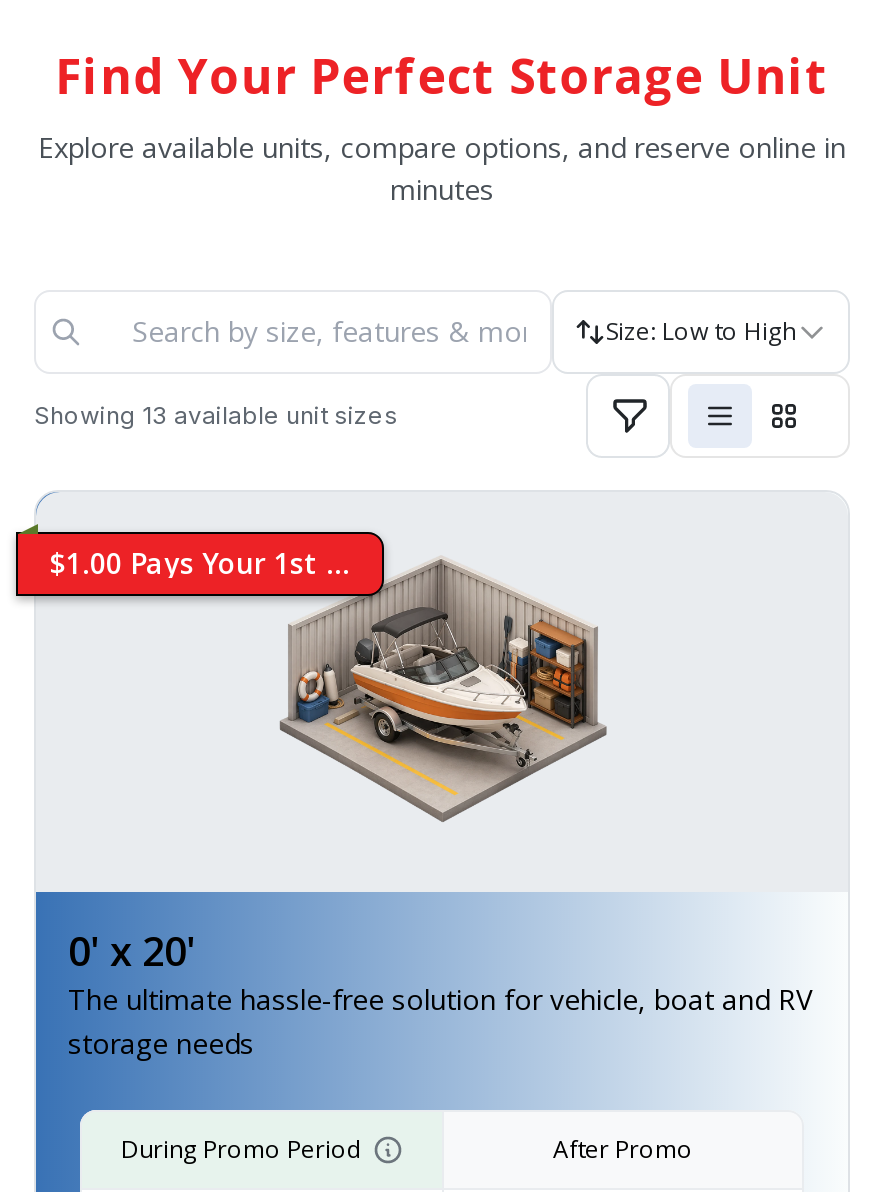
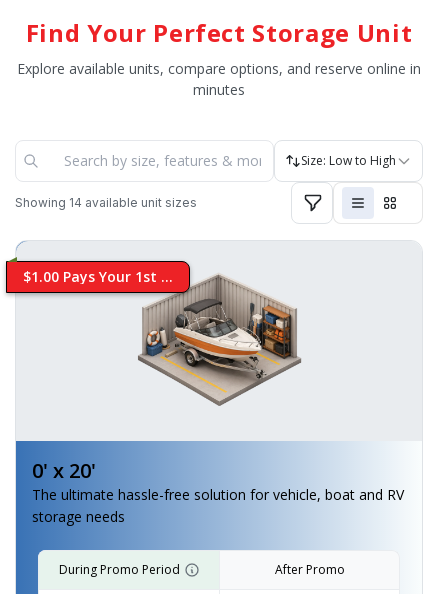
[34,399,398,429] Showing 13 available unit sizes -> [15,195,197,210] Showing 14 available unit sizes

